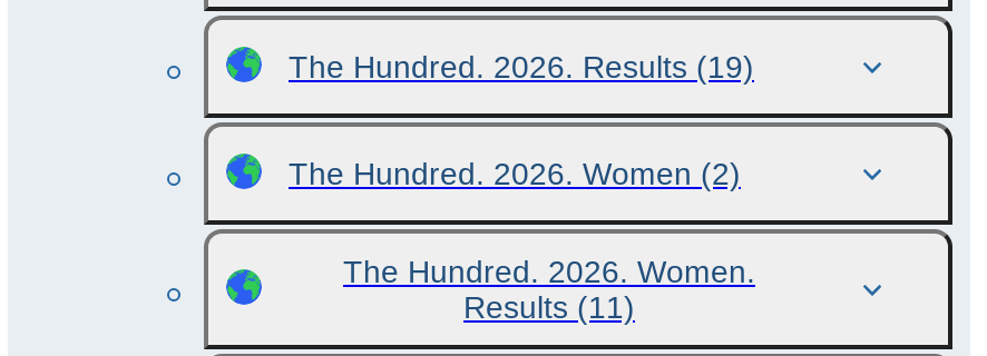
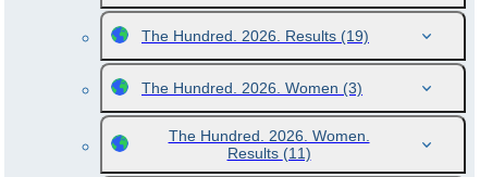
[289,156,741,191] The Hundred. 2026. Women (2) -> [141,79,362,97] The Hundred. 2026. Women (3)

